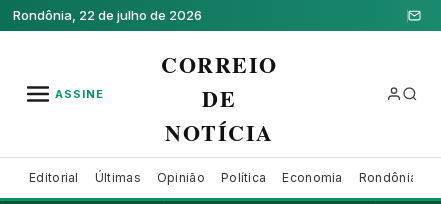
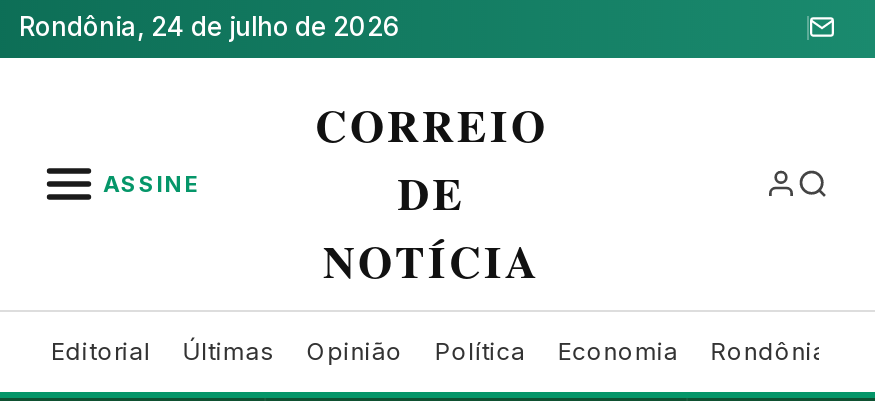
[13,7,202,23] Rondônia, 22 de julho de 2026 -> [19,10,399,42] Rondônia, 24 de julho de 2026

